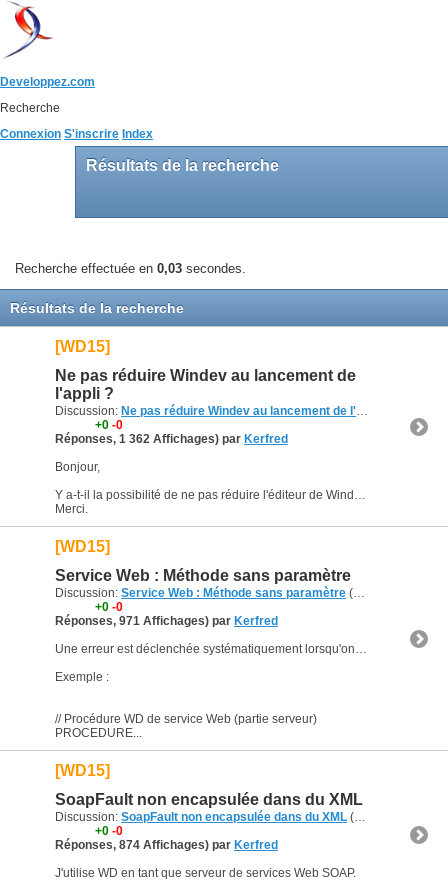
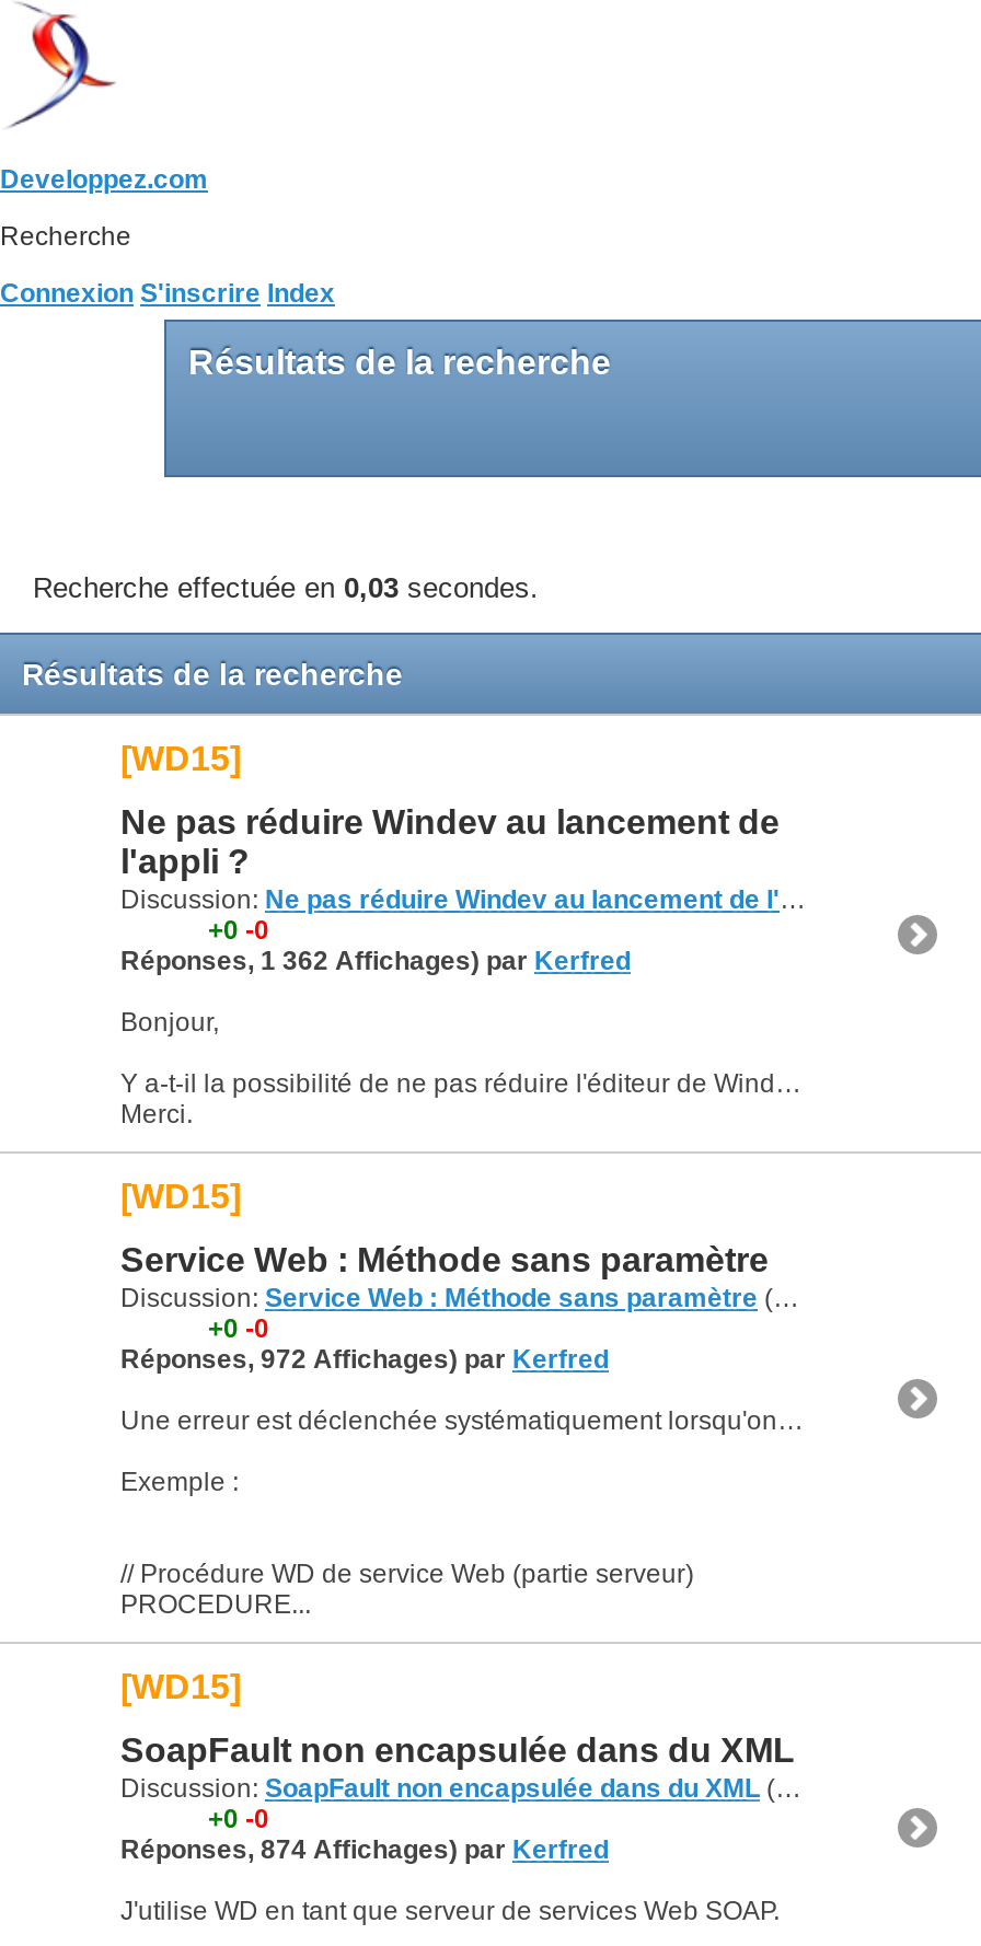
[55,614,278,628] Réponses, 971 Affichages) par Kerfred -> [120,1344,609,1375] Réponses, 972 Affichages) par Kerfred

